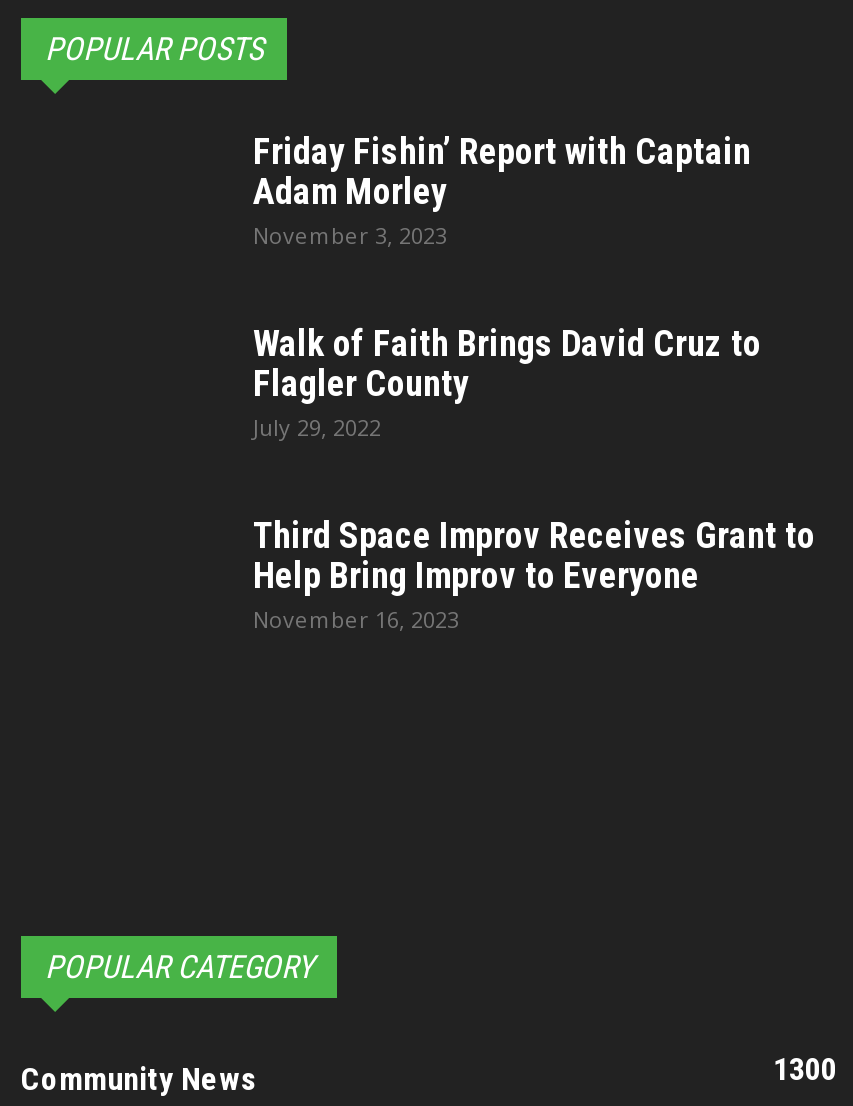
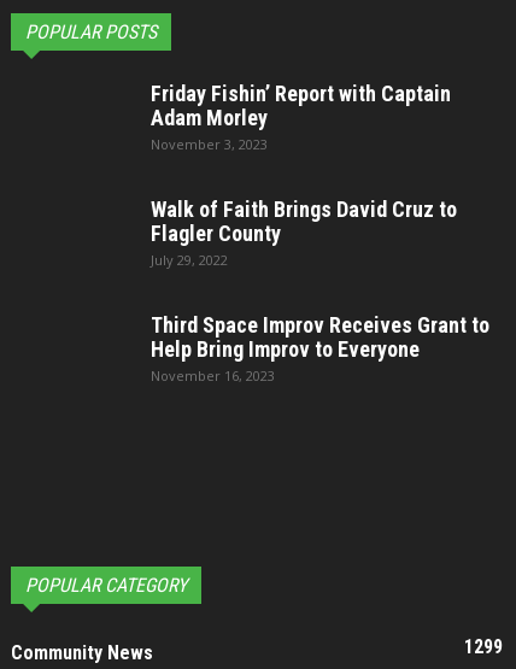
[773,1050,837,1088] 1300 -> [464,635,503,658] 1299

